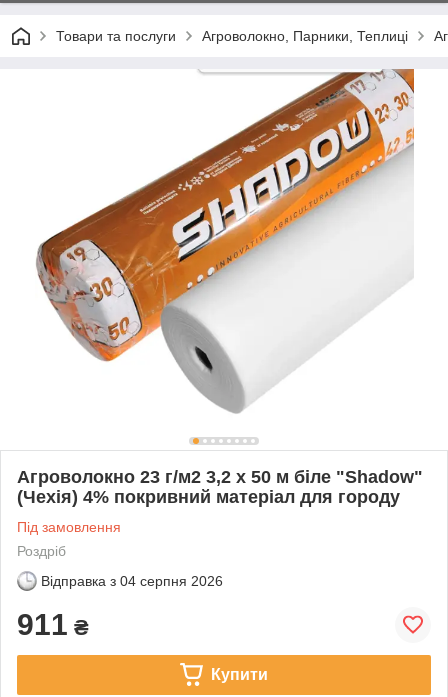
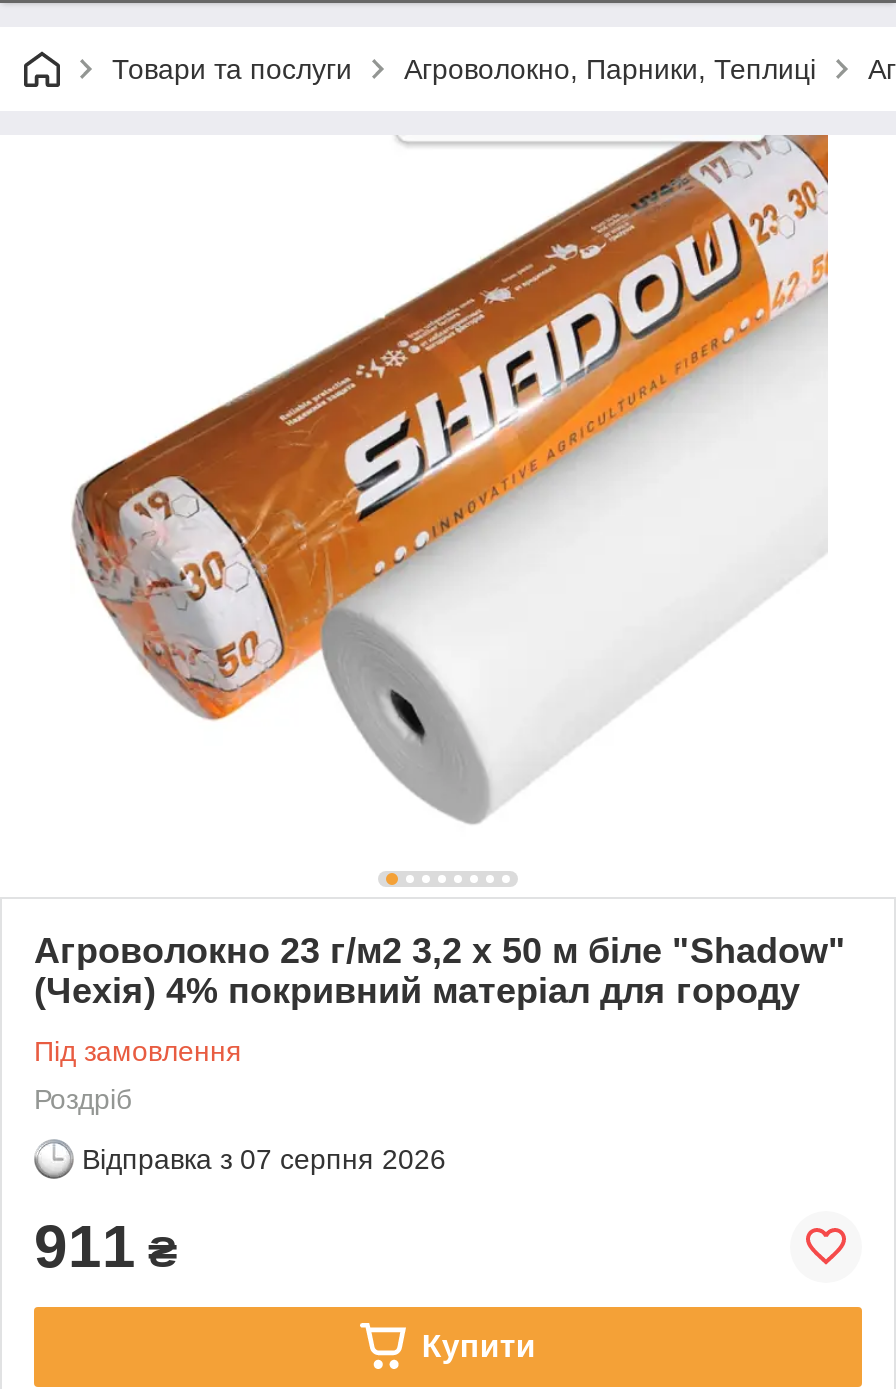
[41,573,223,589] Відправка з 04 серпня 2026 -> [82,1143,446,1175] Відправка з 07 серпня 2026

